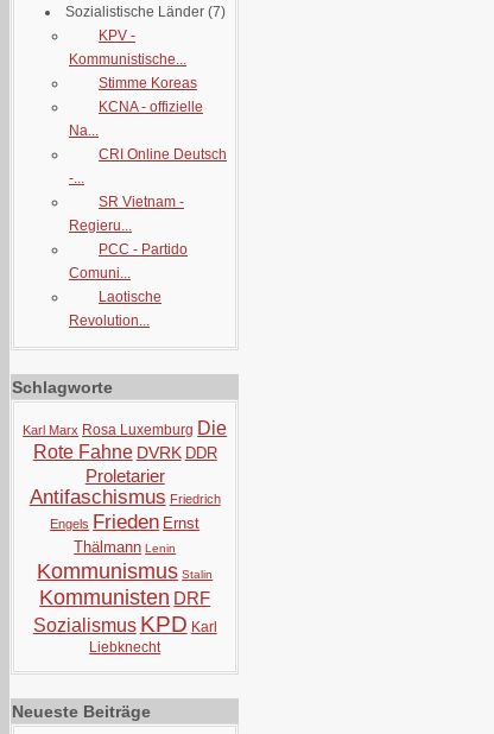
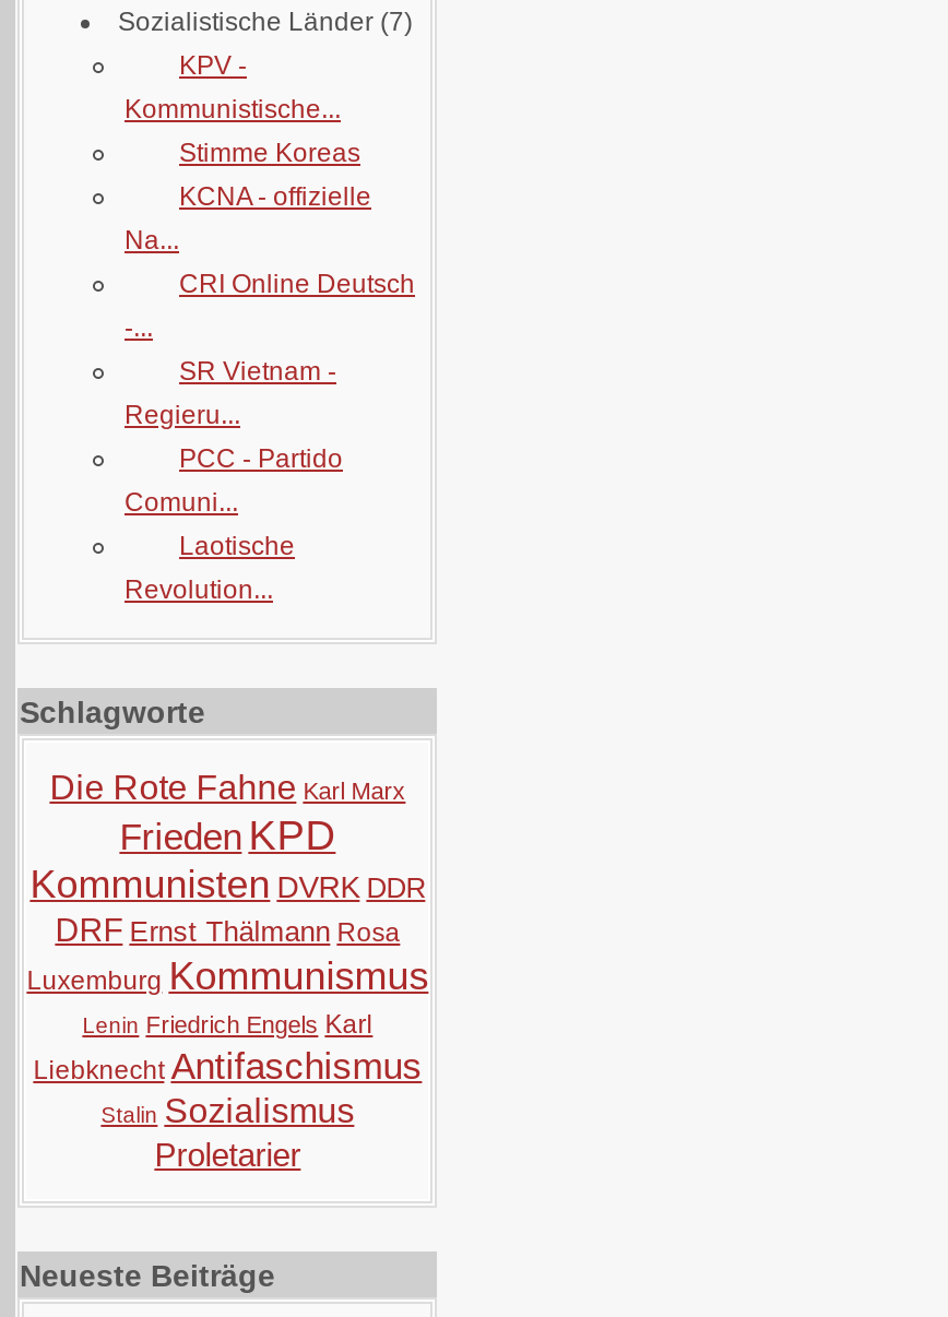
[23,418,227,462] Karl Marx Rosa Luxemburg Die | Rote Fahne DVRK DDR -> [27,769,429,1129] Die Rote Fahne Karl Marx | Frieden KPD | Kommunisten DVRK DDR | DRF Ernst Thälmann Rosa | Luxemburg Kommunismus | Lenin Friedrich Engels Karl | Liebknecht Antifaschismus | Stalin Sozialismus
moved [85,466,165,486] -> [154,1136,301,1173]: Proletarier
[29,486,221,656] Antifaschismus Friedrich | Engels Frieden Ernst | Thälmann Lenin | Kommunismus Stalin | Kommunisten DRF | Sozialismus KPD Karl | Liebknecht -> none

